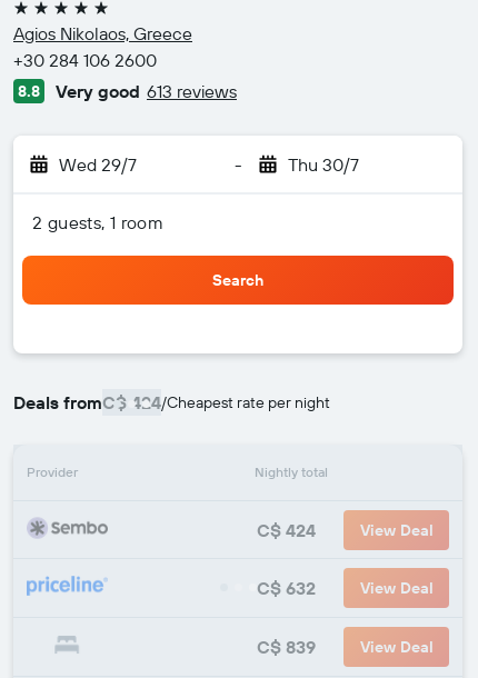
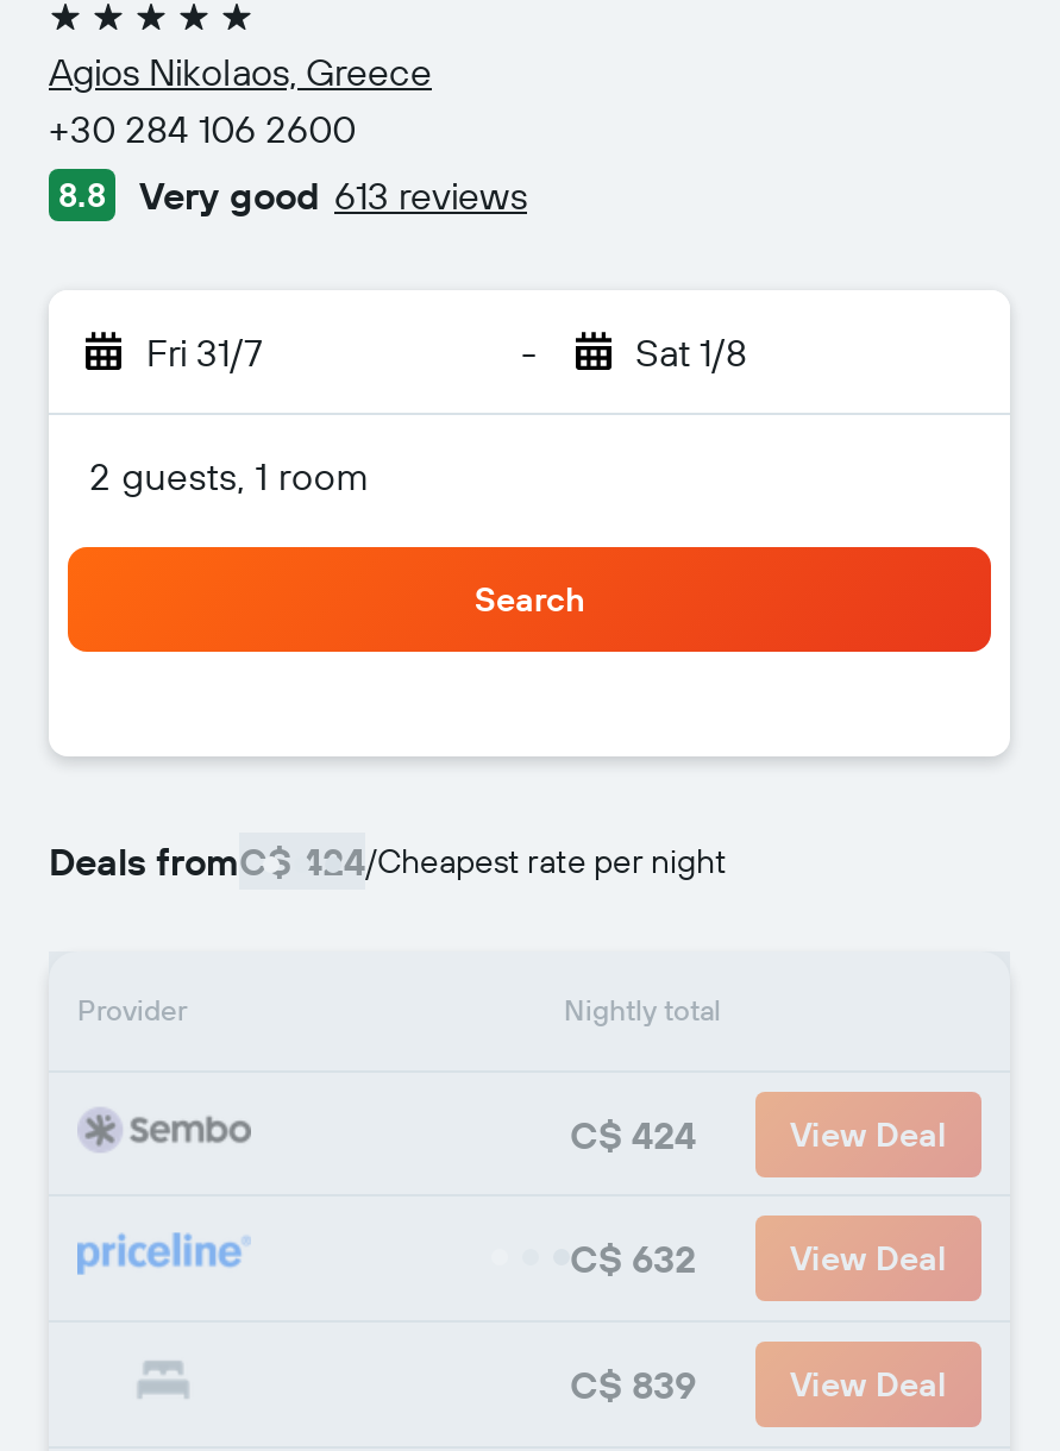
[59,153,137,176] Wed 29/7 -> [146,328,263,376] Fri 31/7
[287,153,359,176] Thu 30/7 -> [635,328,747,376] Sat 1/8

